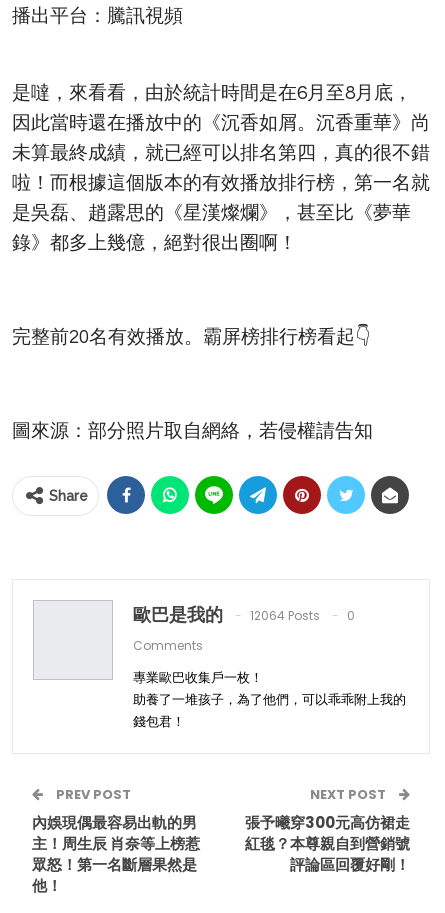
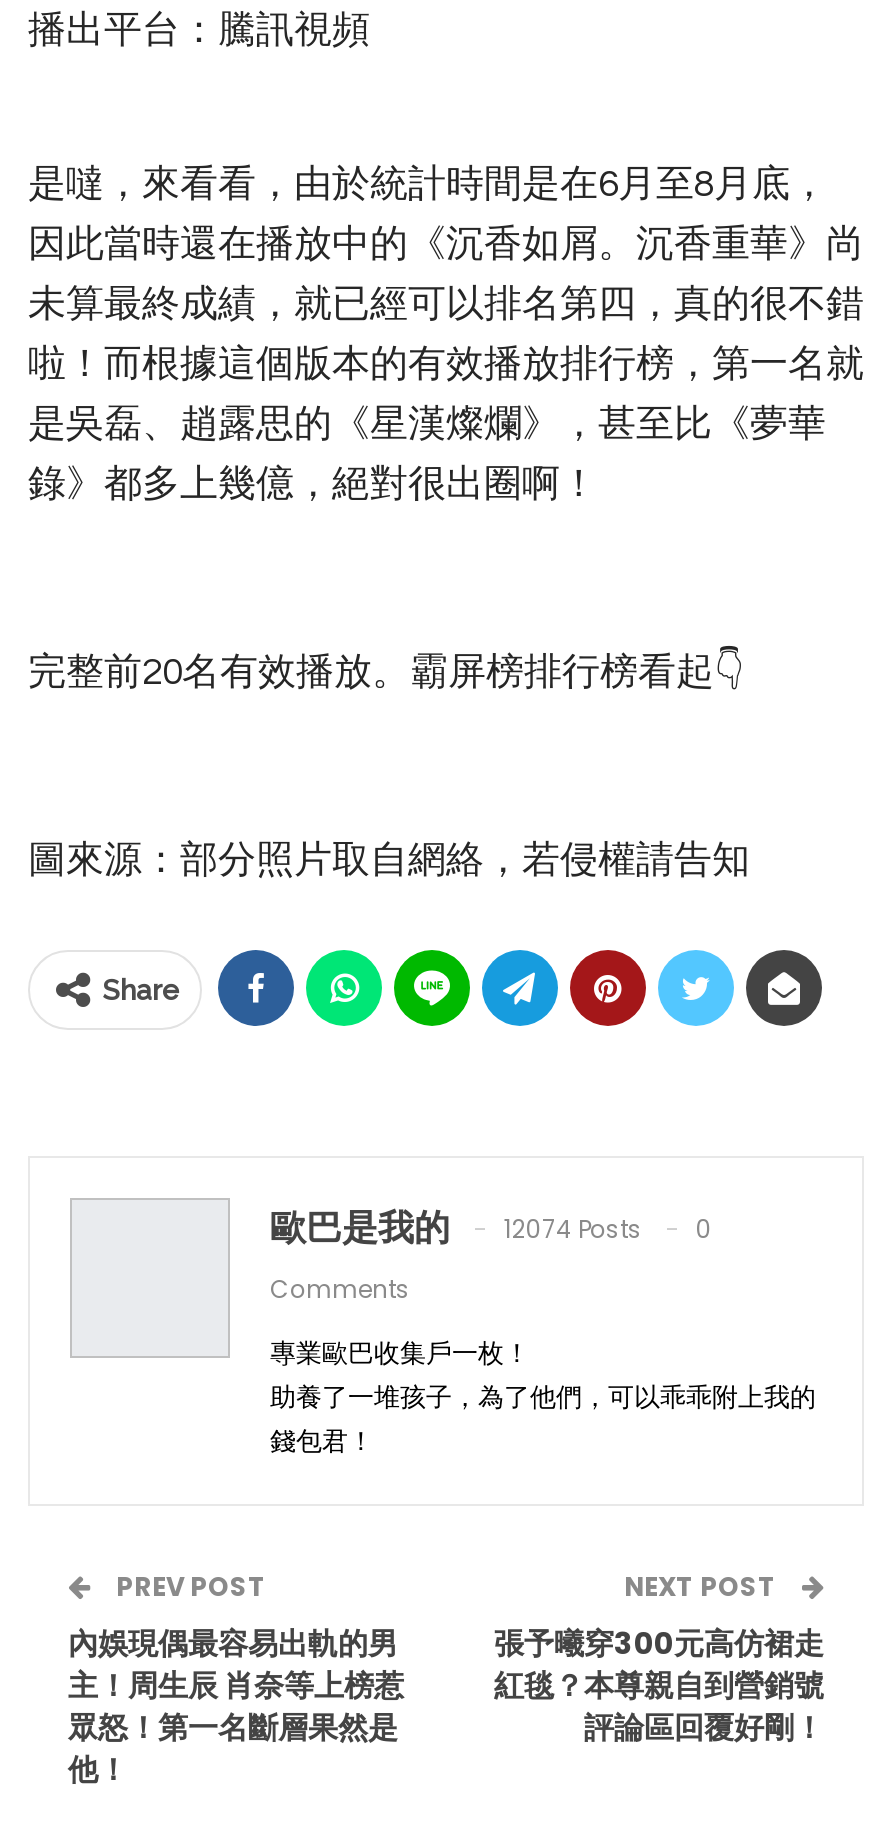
[133,602,355,627] 歐巴是我的 12064 Posts 0 -> [270,1203,712,1253] 歐巴是我的 12074 Posts 0

